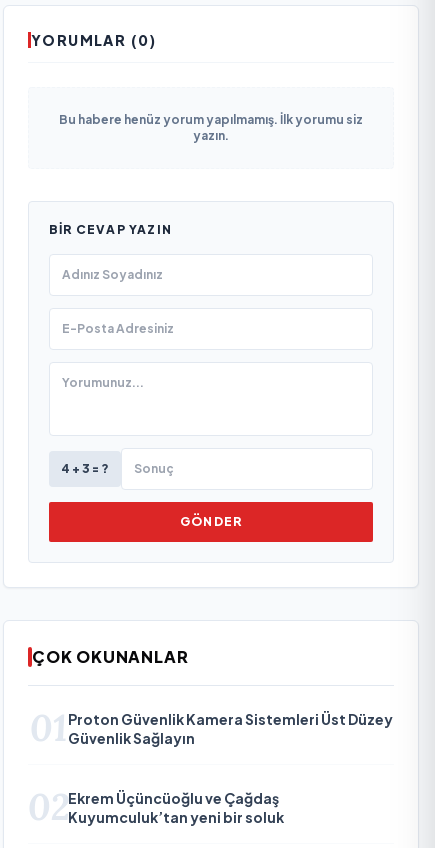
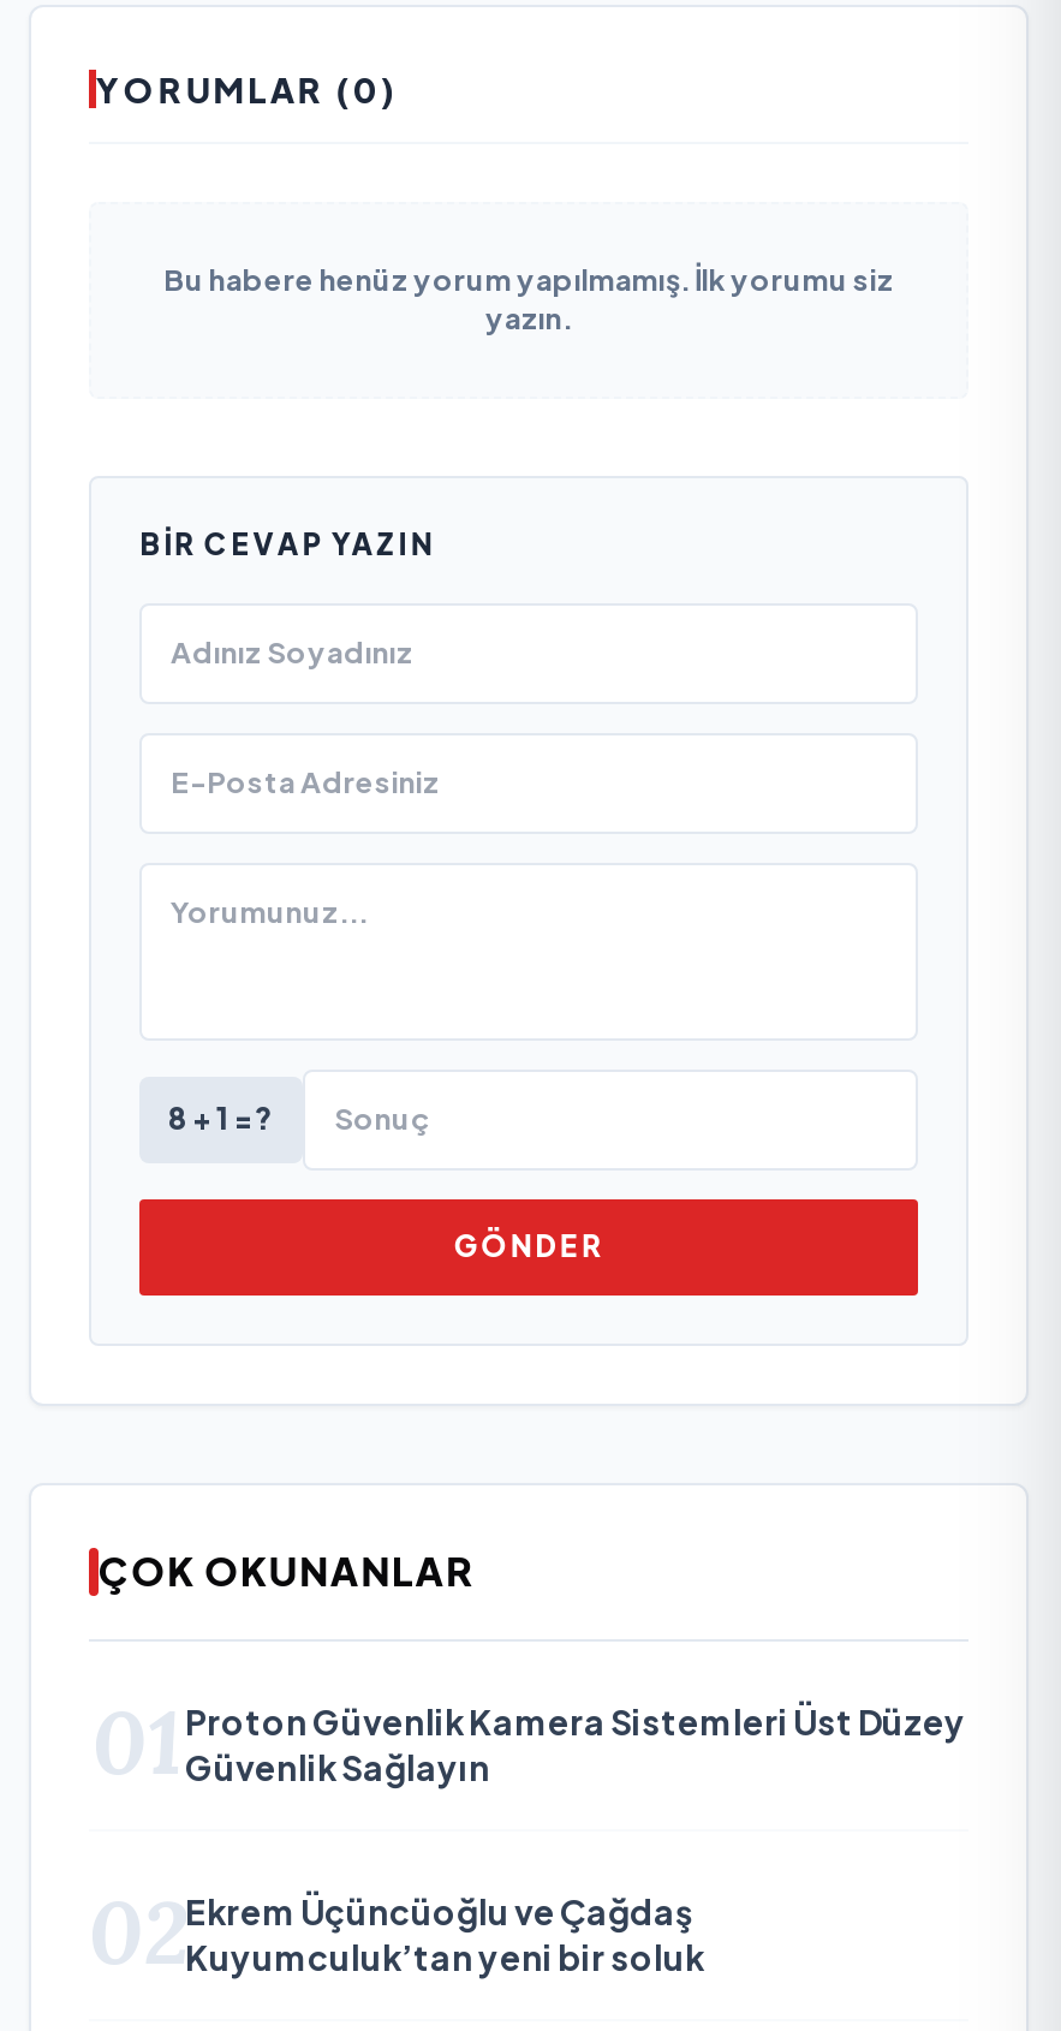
[61,461,109,476] 4 + 3 = ? -> [168,1100,274,1136] 8 + 1 = ?

